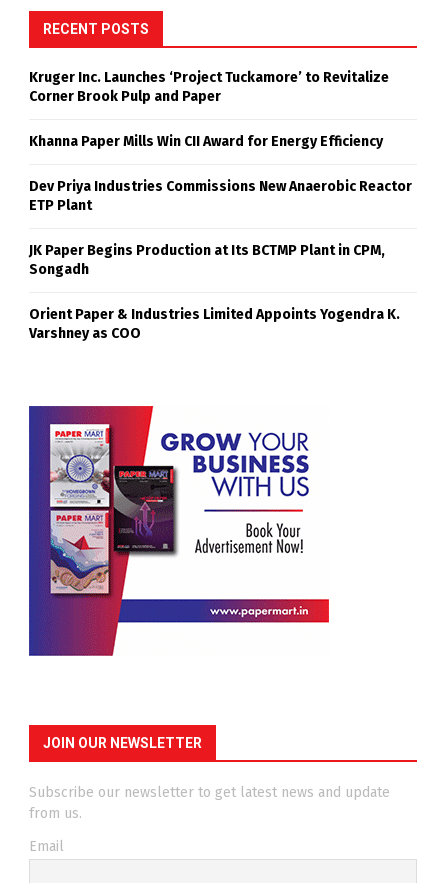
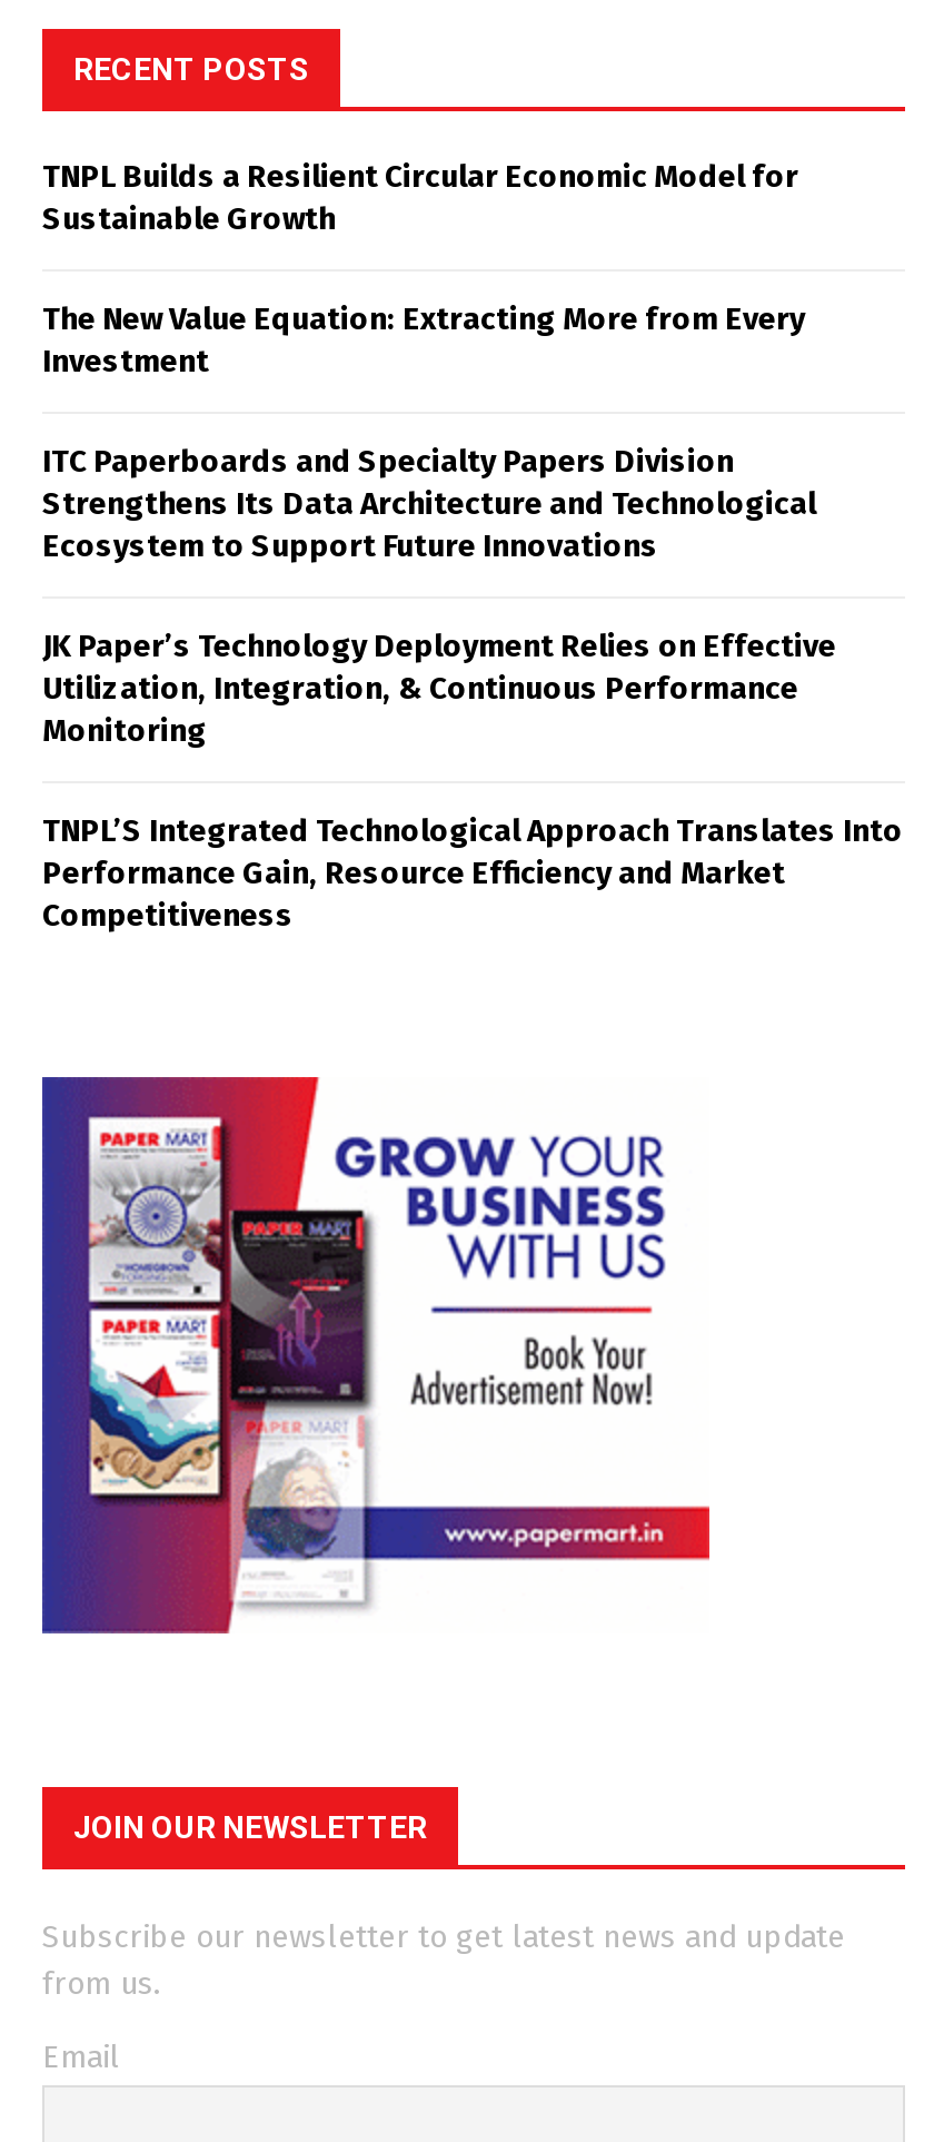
[29,69,389,105] Kruger Inc. Launches ‘Project Tuckamore’ to Revitalize | Corner Brook Pulp and Paper -> [42,158,798,239] TNPL Builds a Resilient Circular Economic Model for | Sustainable Growth
[29,133,386,150] Khanna Paper Mills Win CII Award for Energy Efficiency -> [42,301,805,381] The New Value Equation: Extracting More from Every | Investment
[29,178,412,214] Dev Priya Industries Commissions New Anaerobic Reactor | ETP Plant -> [42,443,816,566] ITC Paperboards and Specialty Papers Division | Strengthens Its Data Architecture and Technological | Ecosystem to Support Future Innovations
[29,242,385,278] JK Paper Begins Production at Its BCTMP Plant in CPM, | Songadh -> [42,628,836,750] JK Paper’s Technology Deployment Relies on Effective | Utilization, Integration, & Continuous Performance | Monitoring
[29,306,400,342] Orient Paper & Industries Limited Appoints Yogendra K. | Varshney as COO -> [42,813,903,935] TNPL’S Integrated Technological Approach Translates Into | Performance Gain, Resource Efficiency and Market | Competitiveness
moved [53,511,177,645] -> [93,1313,374,1611]: [image]

